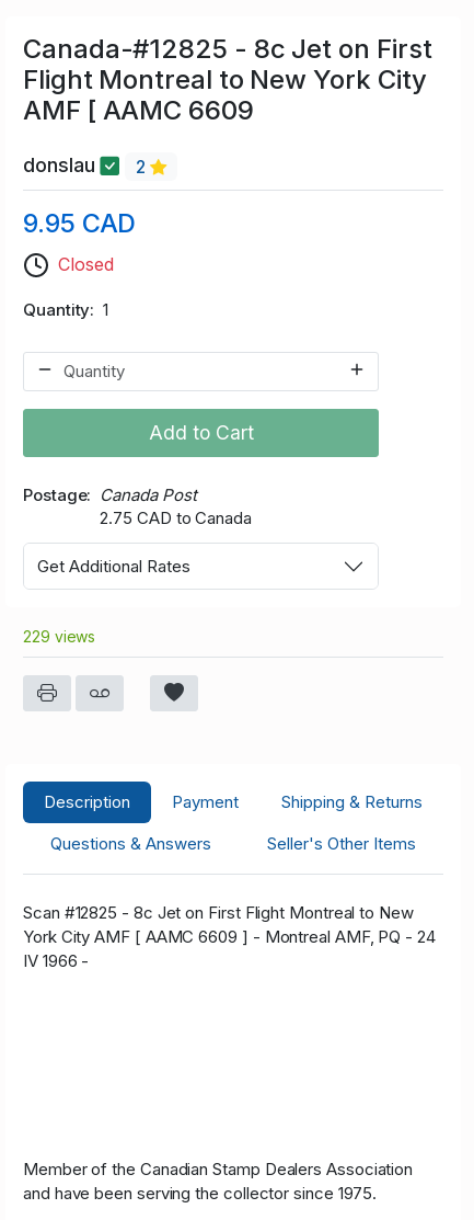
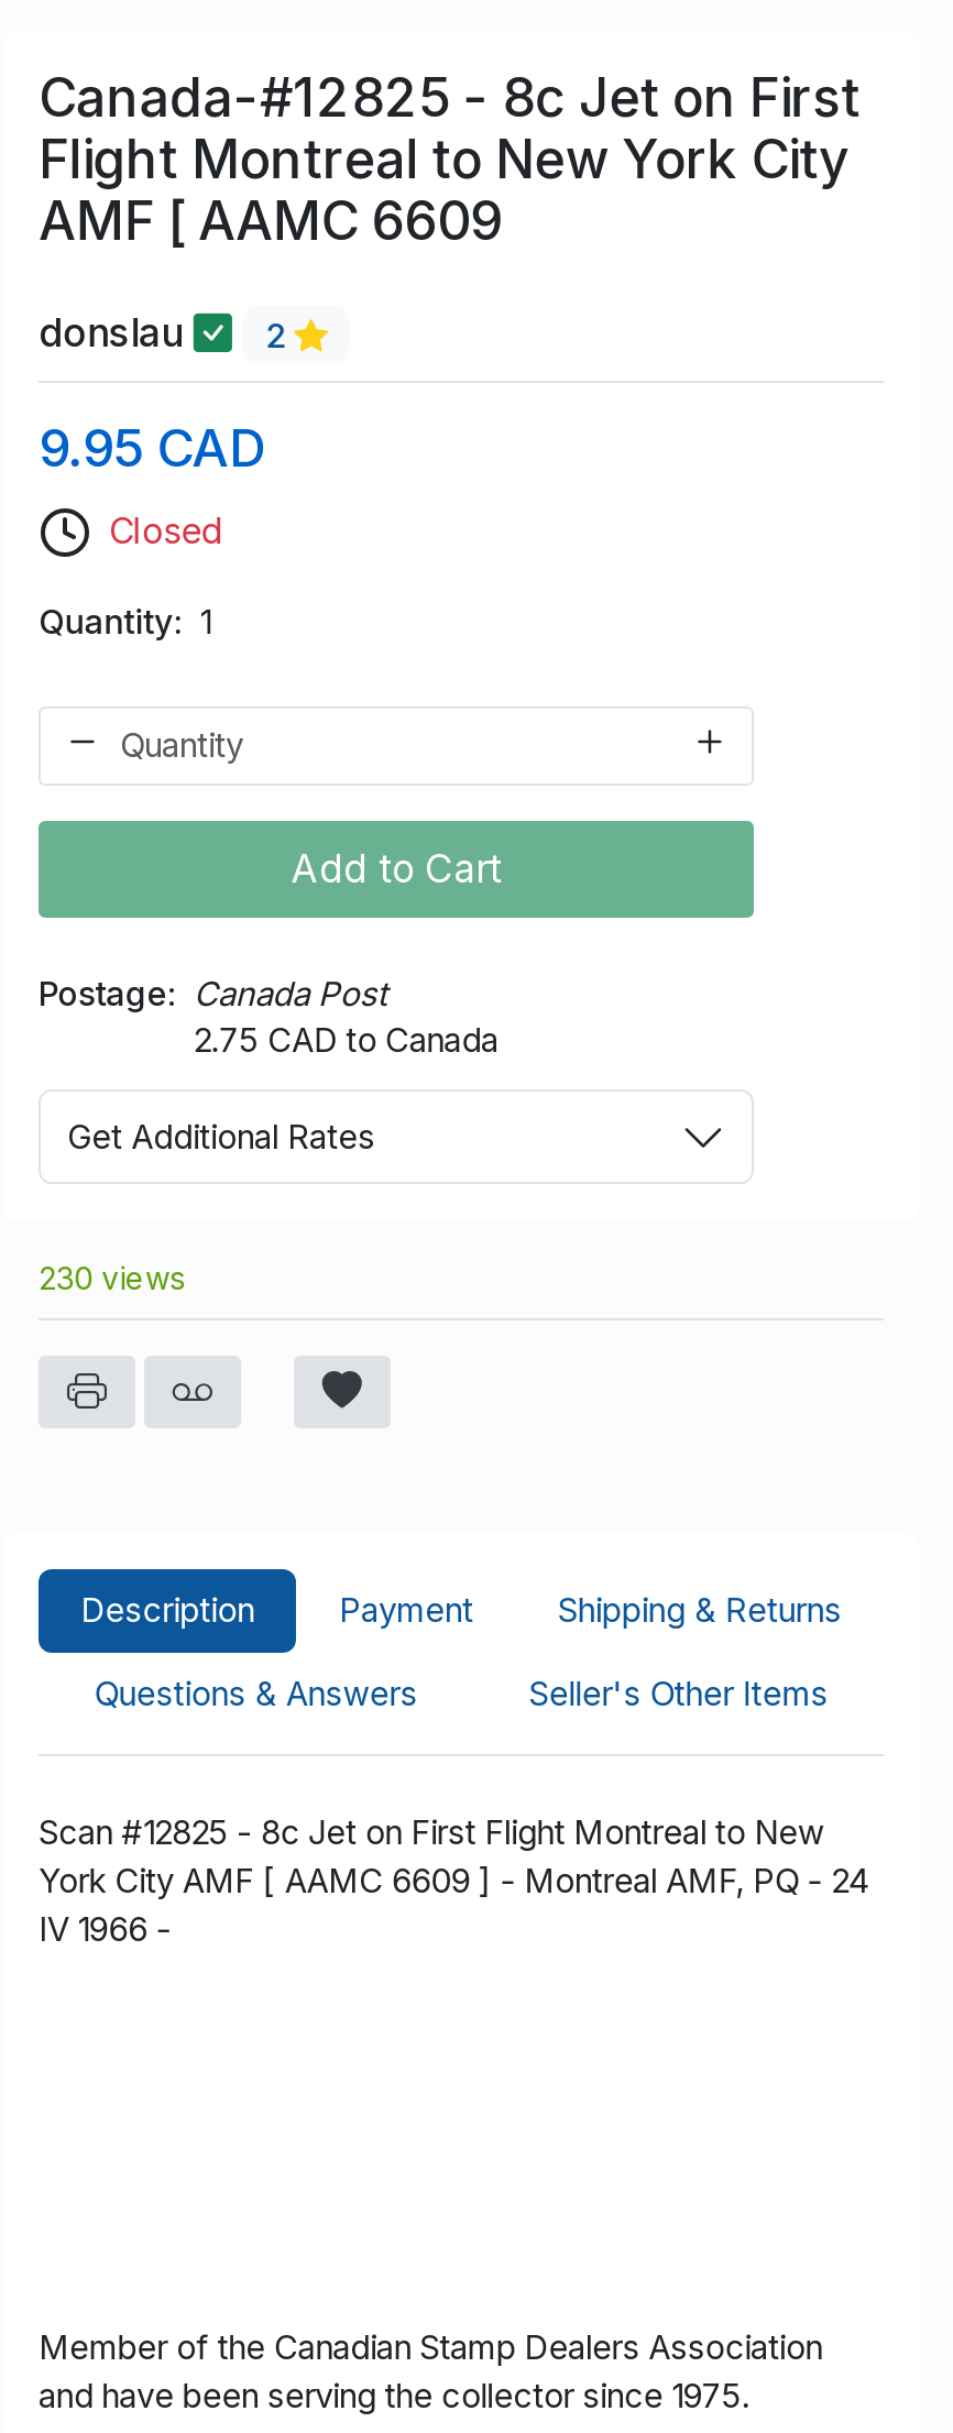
[23,627,96,646] 229 views -> [39,1259,184,1296] 230 views

